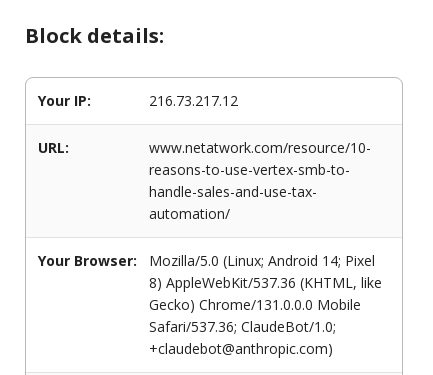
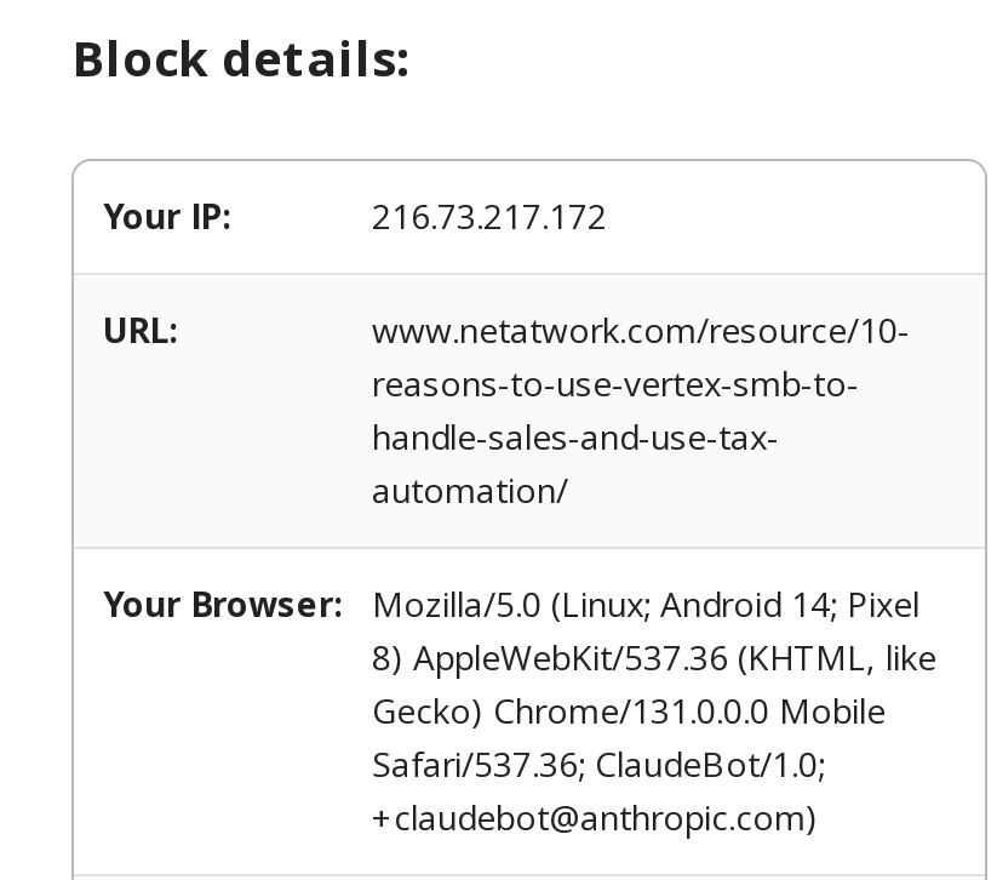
[149,91,238,110] 216.73.217.12 -> [372,193,607,239] 216.73.217.172

